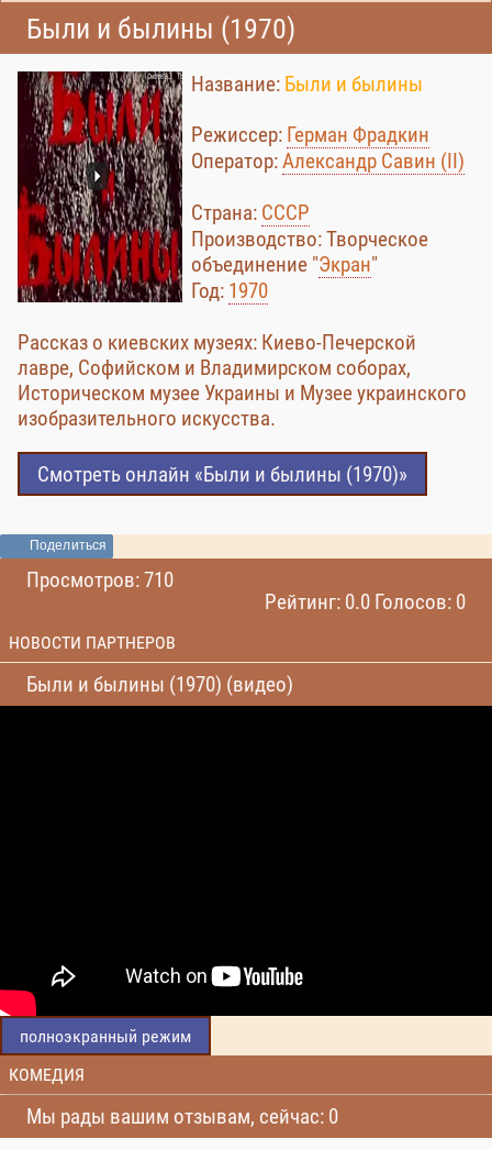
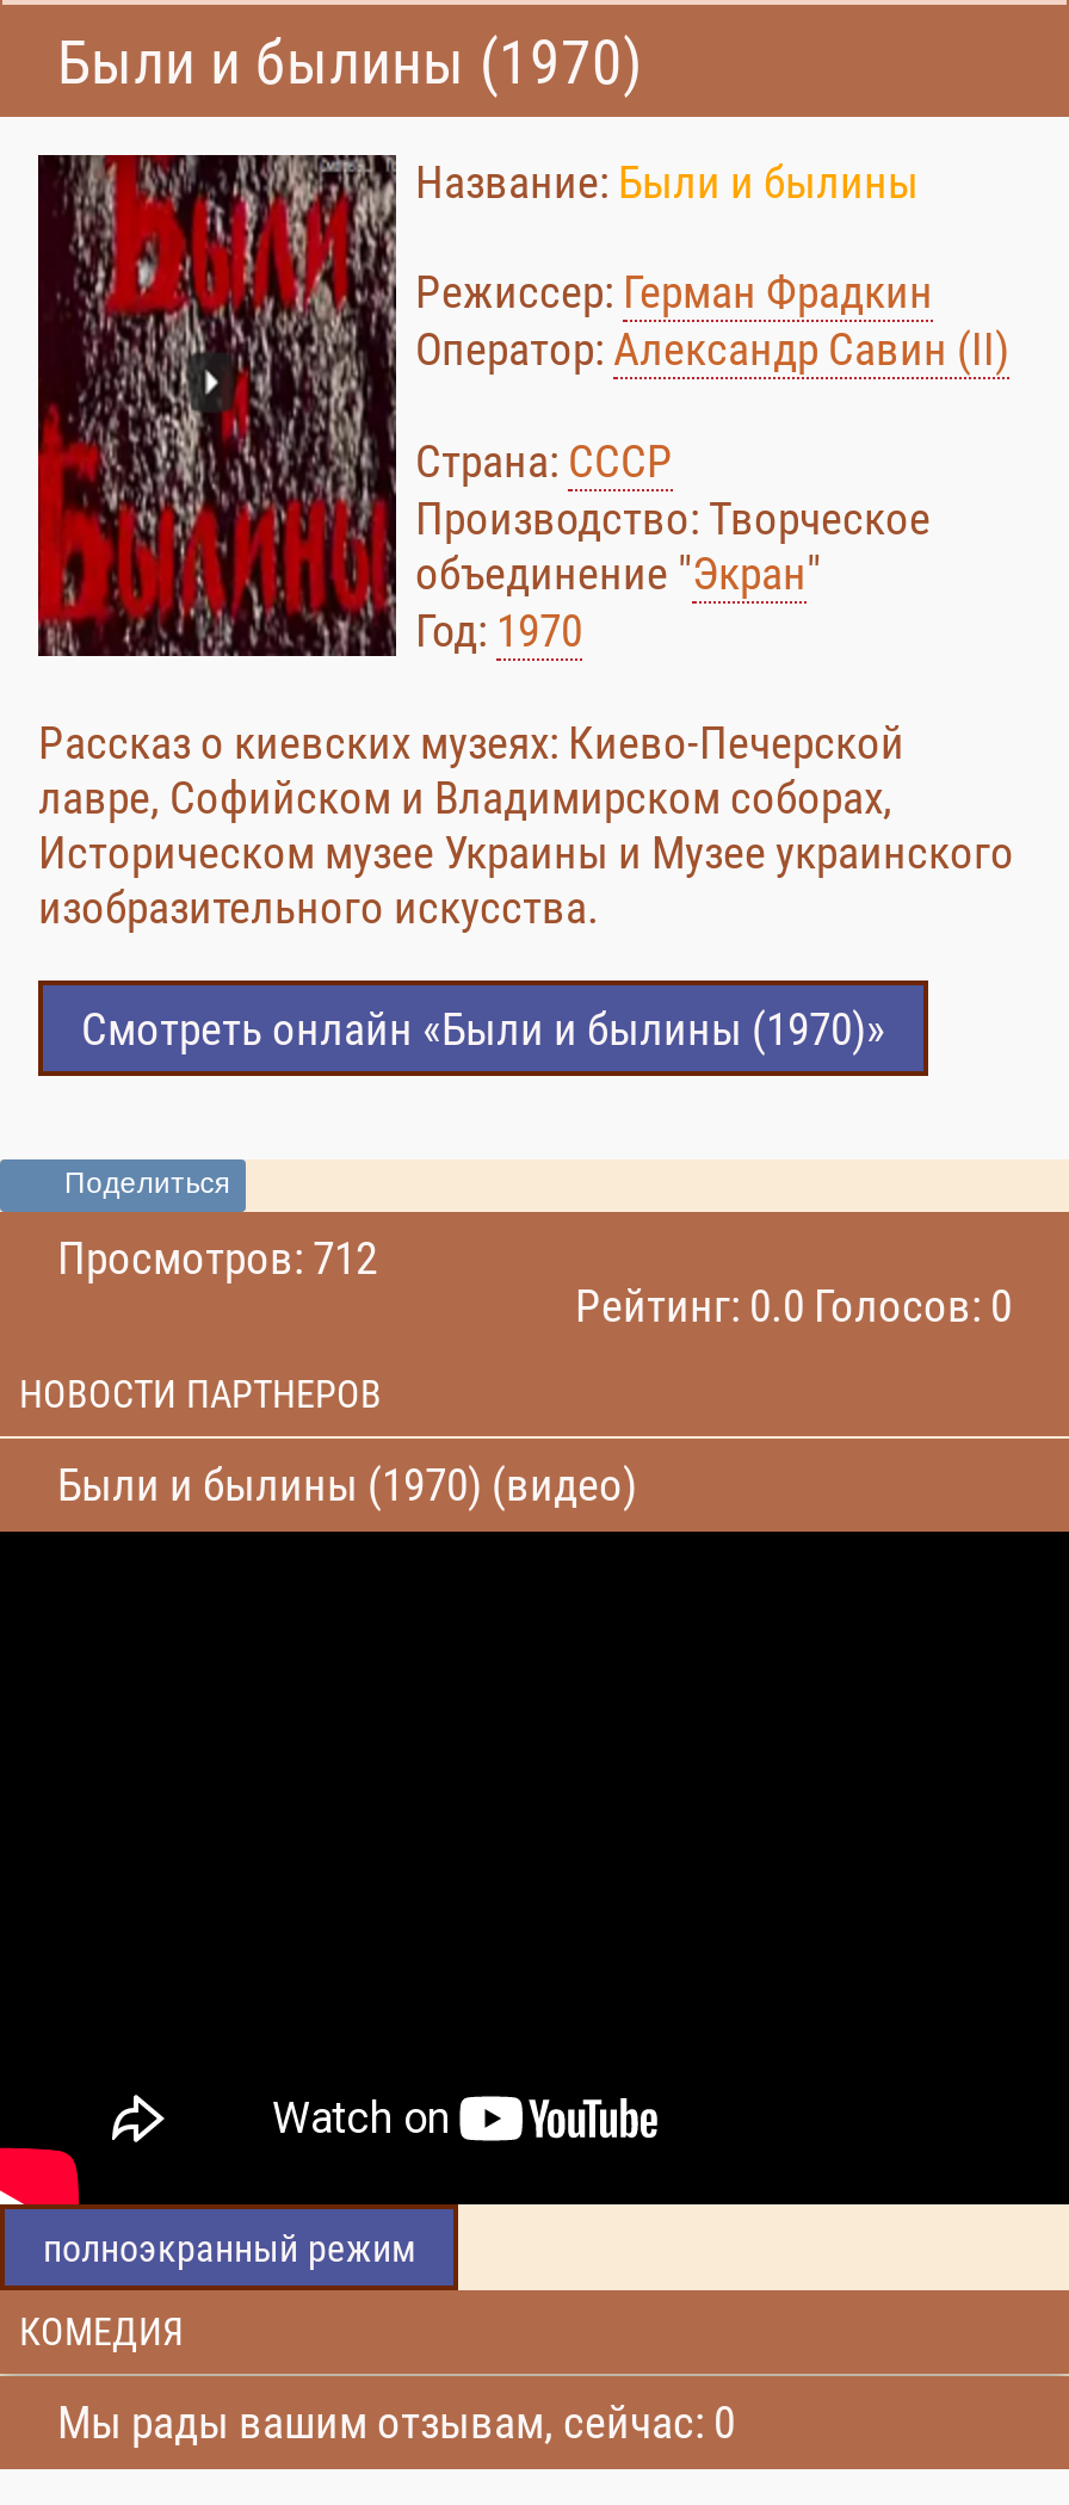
[26,568,174,593] Просмотров: 710 -> [57,1232,377,1286] Просмотров: 712

